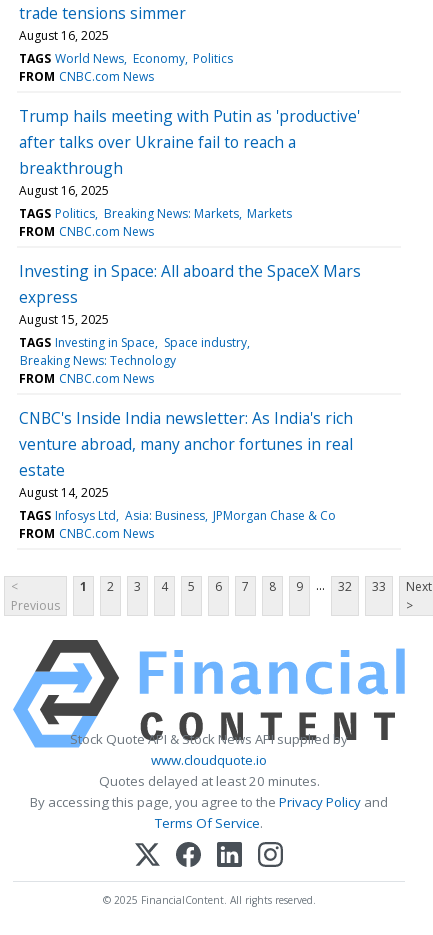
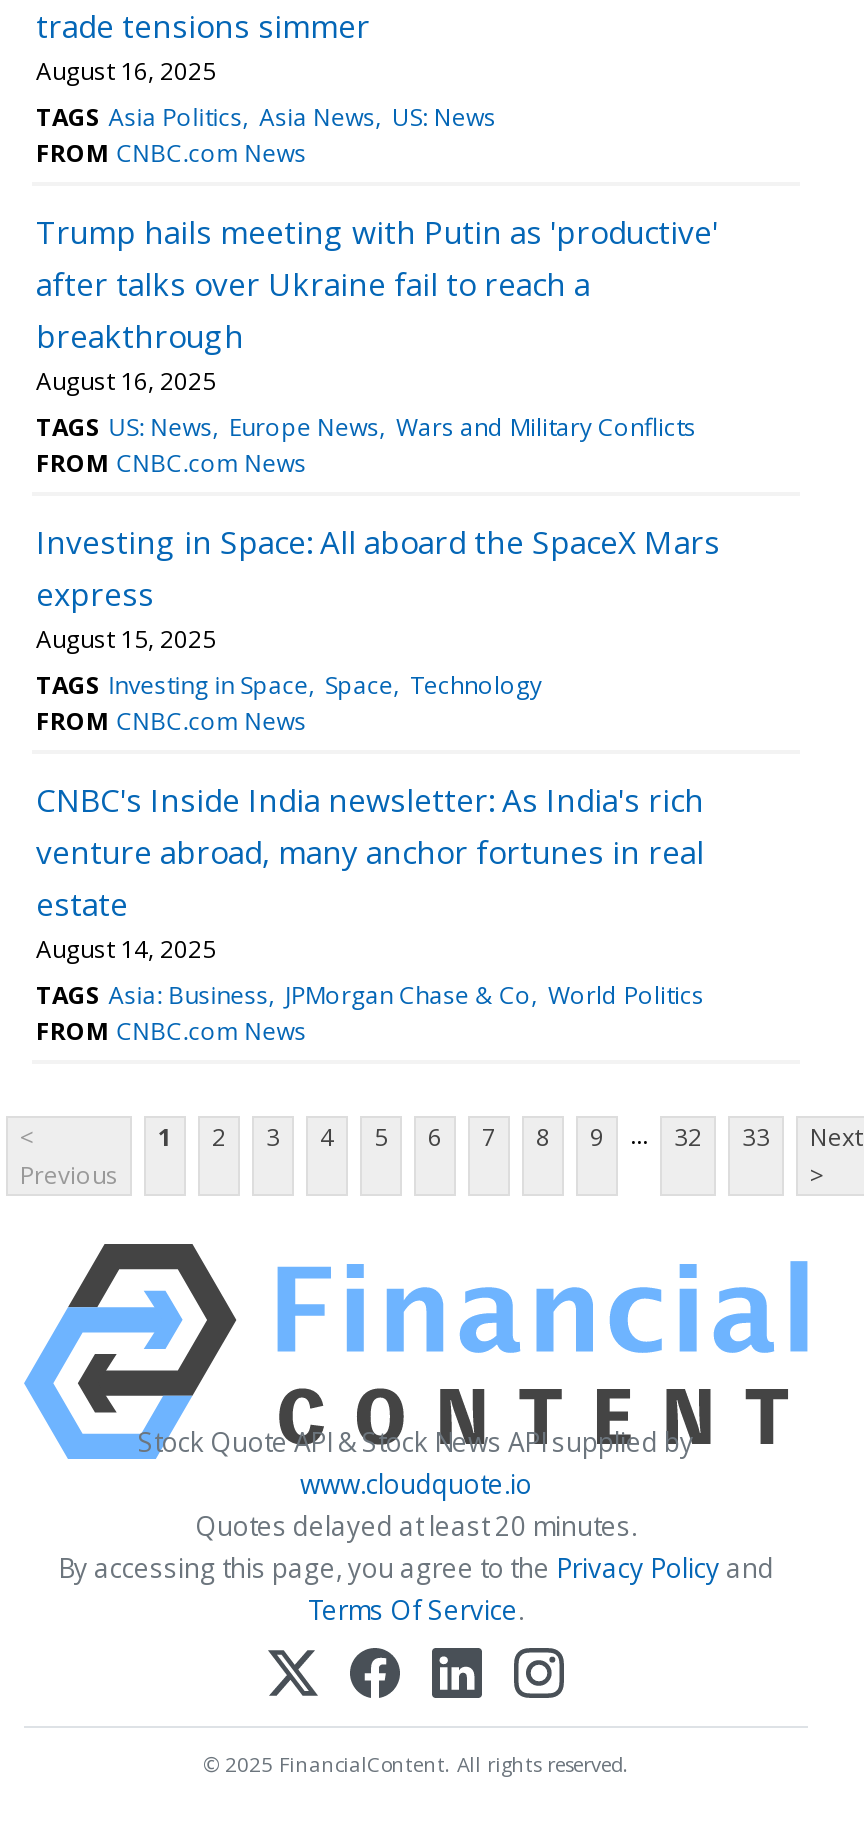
[19,50,233,67] TAGS World News Economy Politics -> [36,100,496,134] TAGS Asia Politics Asia News US: News
[19,205,292,222] TAGS Politics Breaking News: Markets Markets -> [36,410,696,444] TAGS US: News Europe News Wars and Military Conflicts
[19,334,247,369] TAGS Investing in Space Space industry | Breaking News: Technology -> [36,668,542,702] TAGS Investing in Space Space Technology
[19,507,336,524] TAGS Infosys Ltd Asia: Business JPMorgan Chase & Co -> [36,978,704,1012] TAGS Asia: Business JPMorgan Chase & Co World Politics

